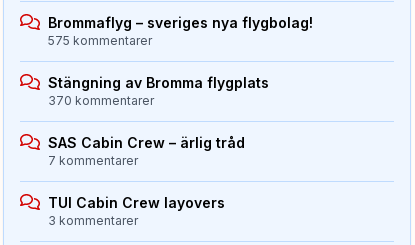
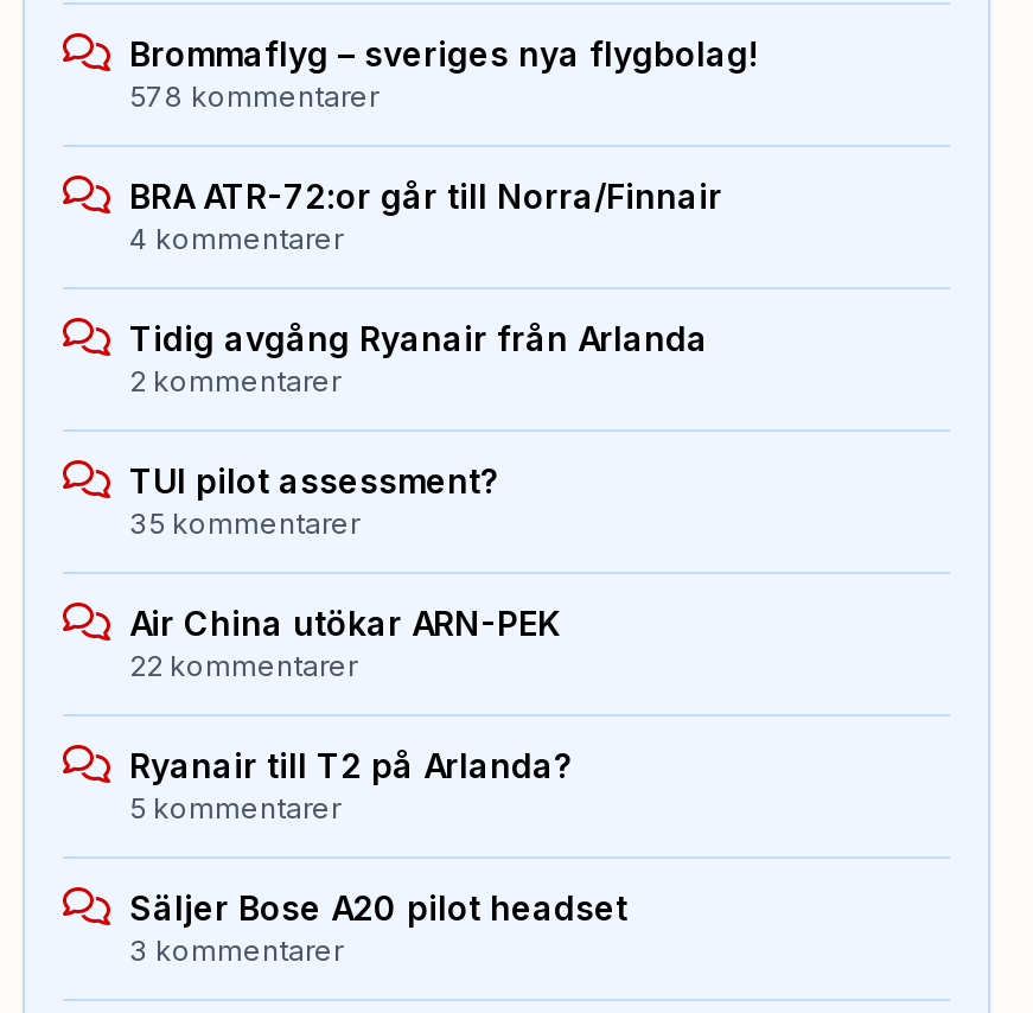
[48,33,269,211] 575 kommentarer | Stängning av Bromma flygplats | 370 kommentarer | SAS Cabin Crew – ärlig tråd | 7 kommentarer | TUI Cabin Crew layovers -> [129,78,722,927] 578 kommentarer | BRA ATR-72:or går till Norra/Finnair | 4 kommentarer | Tidig avgång Ryanair från Arlanda | 2 kommentarer | TUI pilot assessment? | 35 kommentarer | Air China utökar ARN-PEK | 22 kommentarer | Ryanair till T2 på Arlanda? | 5 kommentarer | Säljer Bose A20 pilot headset

